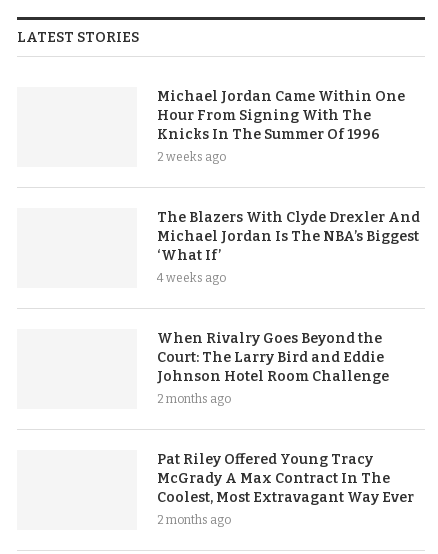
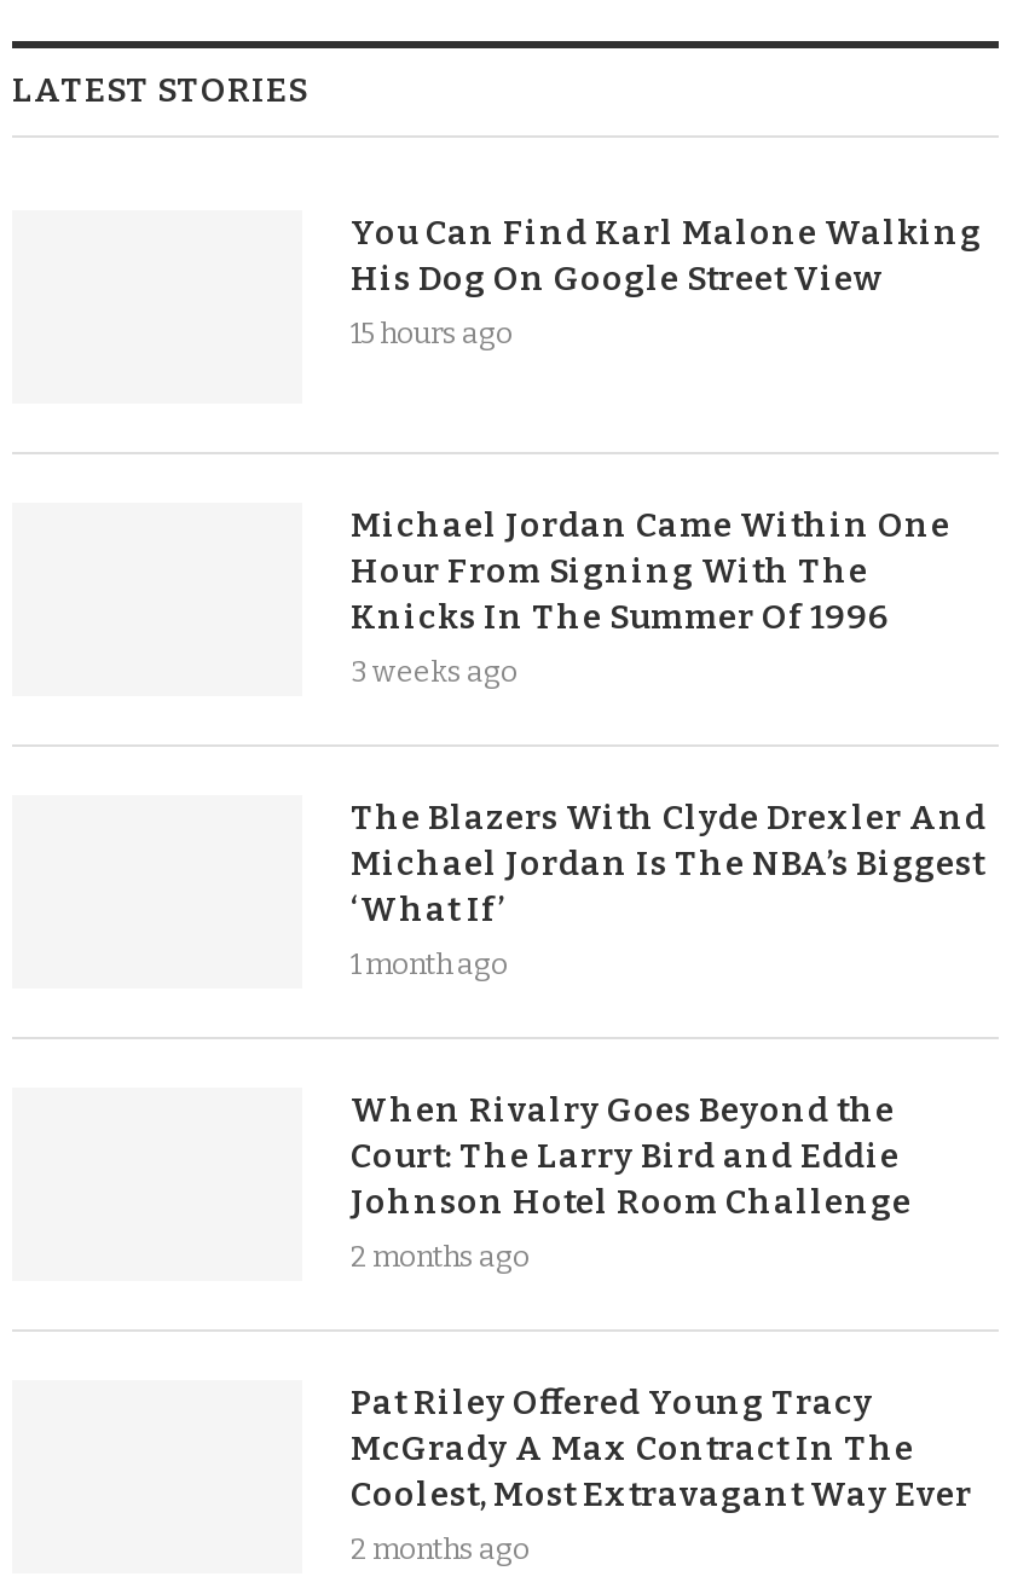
none -> [351,213,982,350] You Can Find Karl Malone Walking | His Dog On Google Street View | 15 hours ago
[157,150,226,164] 2 weeks ago -> [351,655,517,689] 3 weeks ago
[157,271,226,285] 4 weeks ago -> [351,947,508,981] 1 month ago

